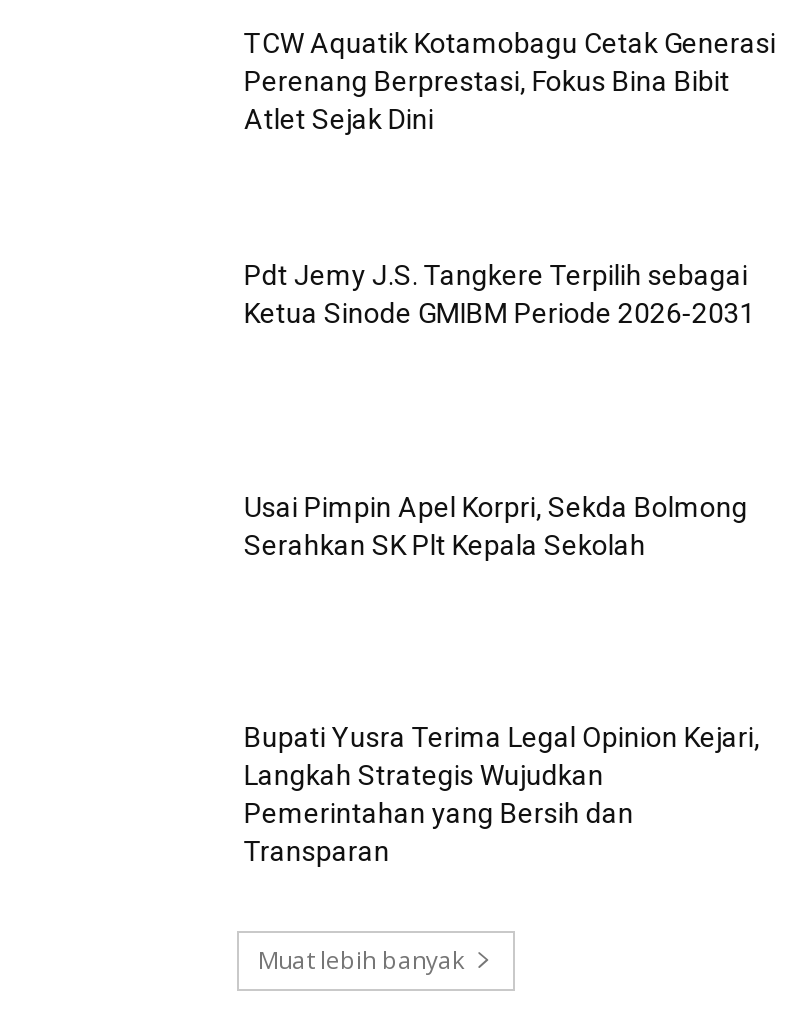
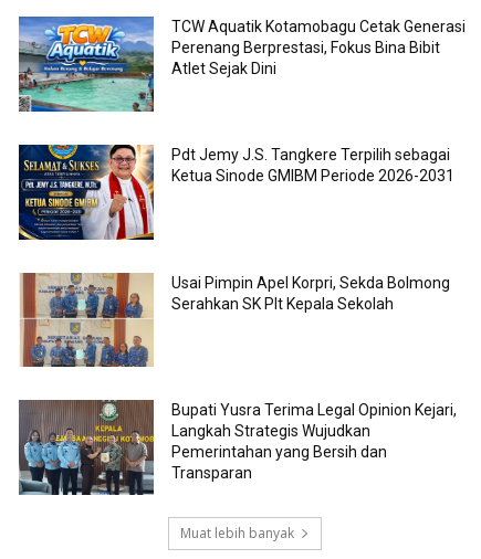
none -> [18,15,155,113] [image]
none -> [18,144,155,241] [image]
none -> [19,272,155,368] [image]
none -> [18,399,155,496] [image]

